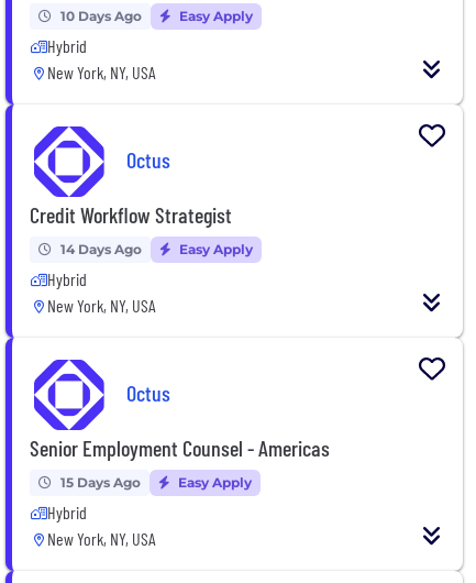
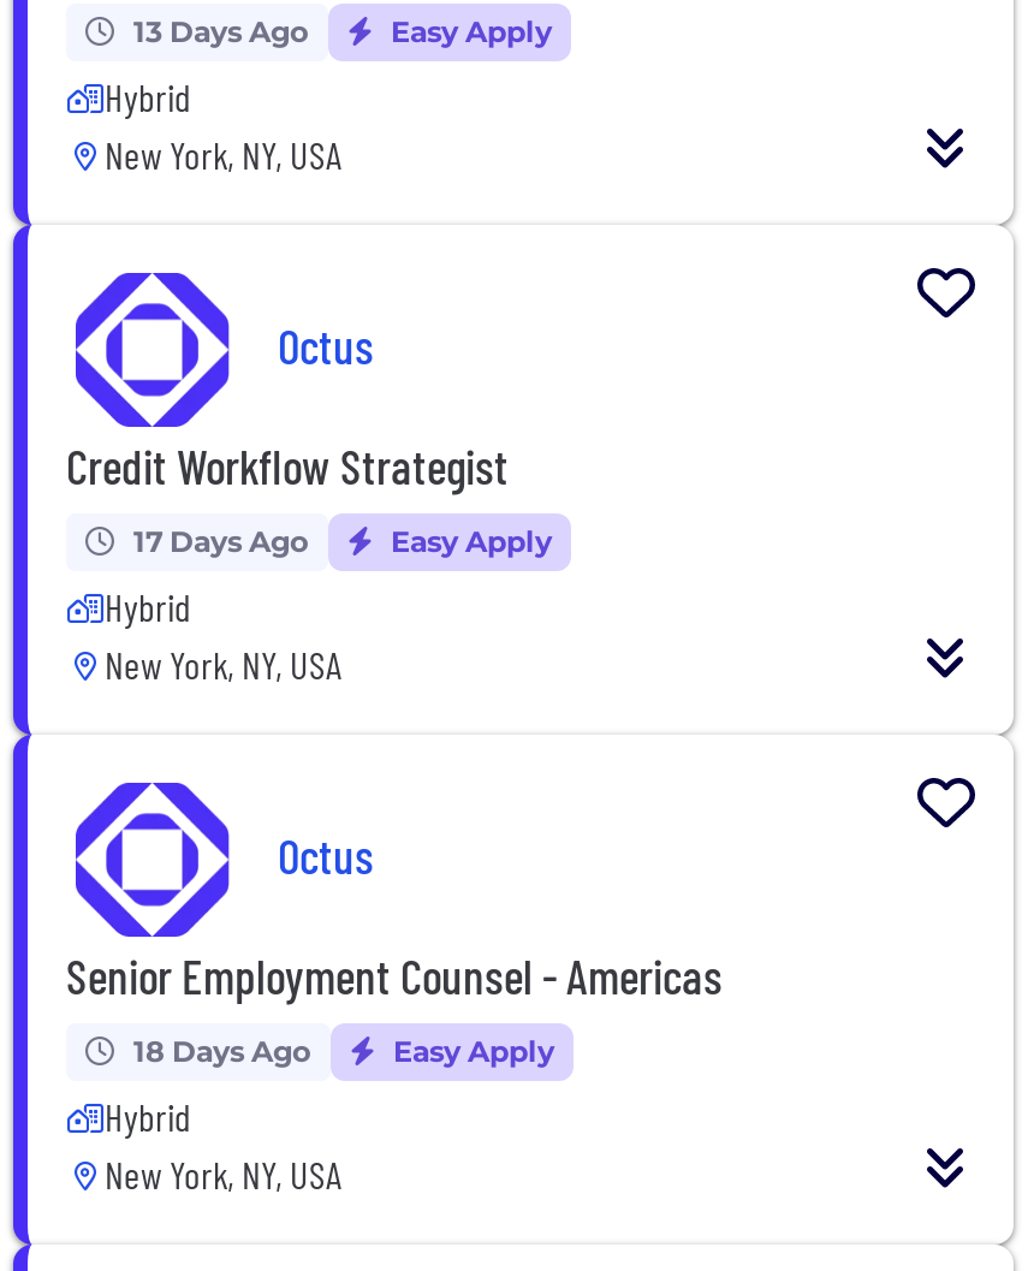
[60,8,142,24] 10 Days Ago -> [133,13,309,49] 13 Days Ago
[60,241,142,257] 14 Days Ago -> [133,523,309,559] 17 Days Ago
[60,474,141,490] 15 Days Ago -> [133,1033,311,1069] 18 Days Ago

